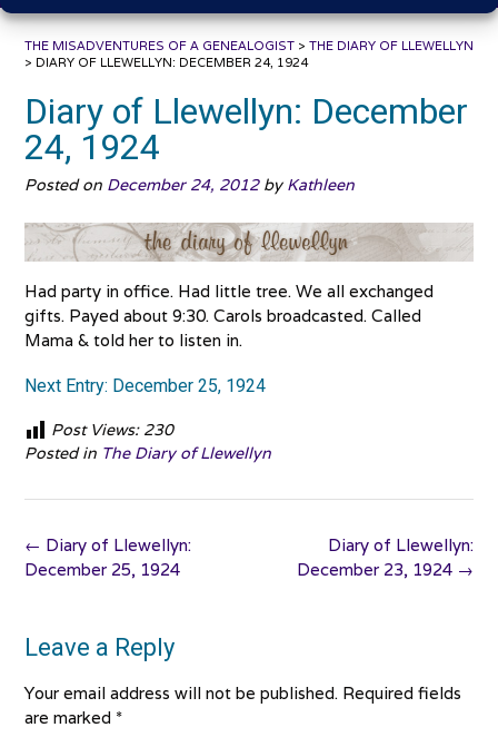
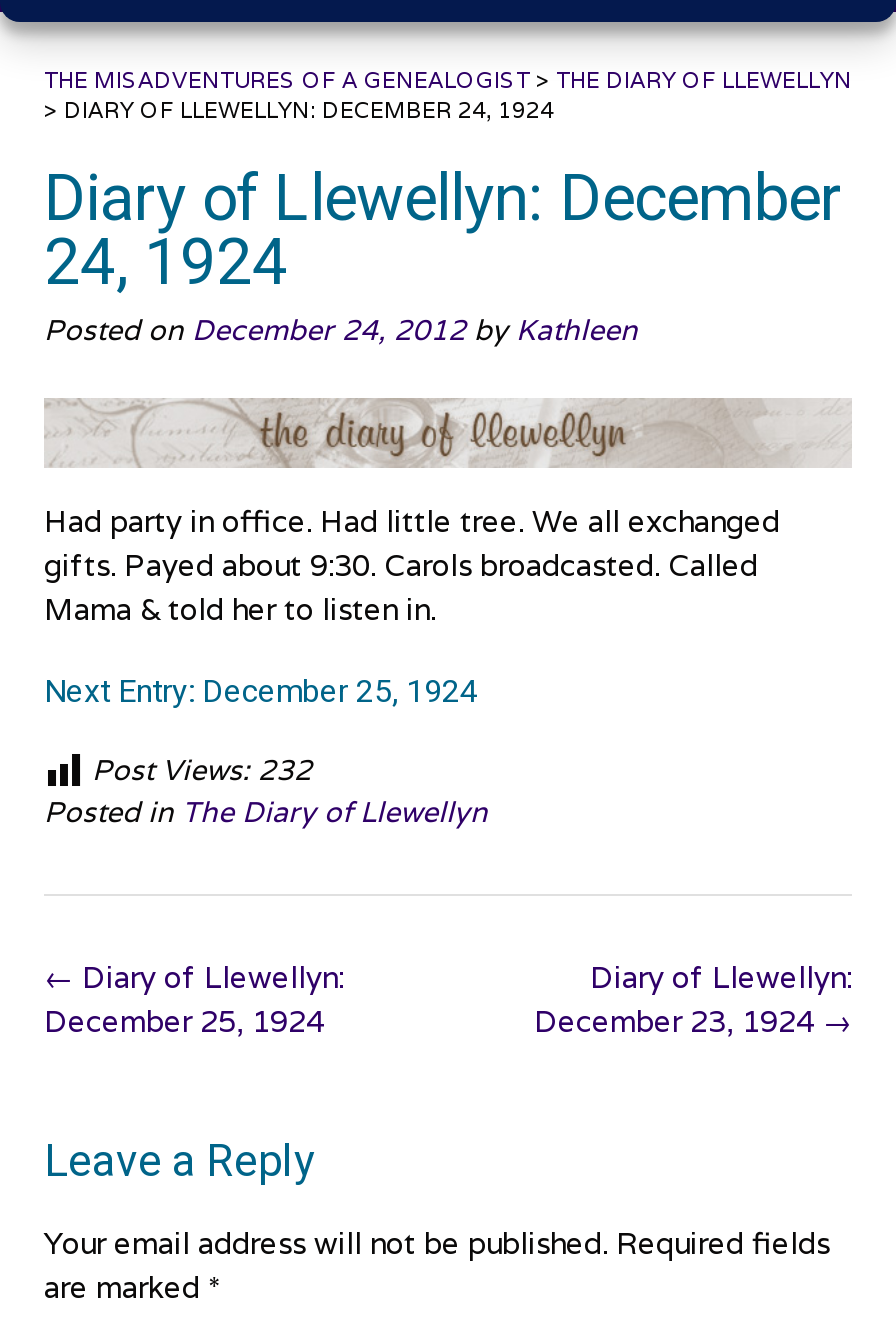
[51,419,173,440] Post Views: 230 -> [92,752,312,788] Post Views: 232

